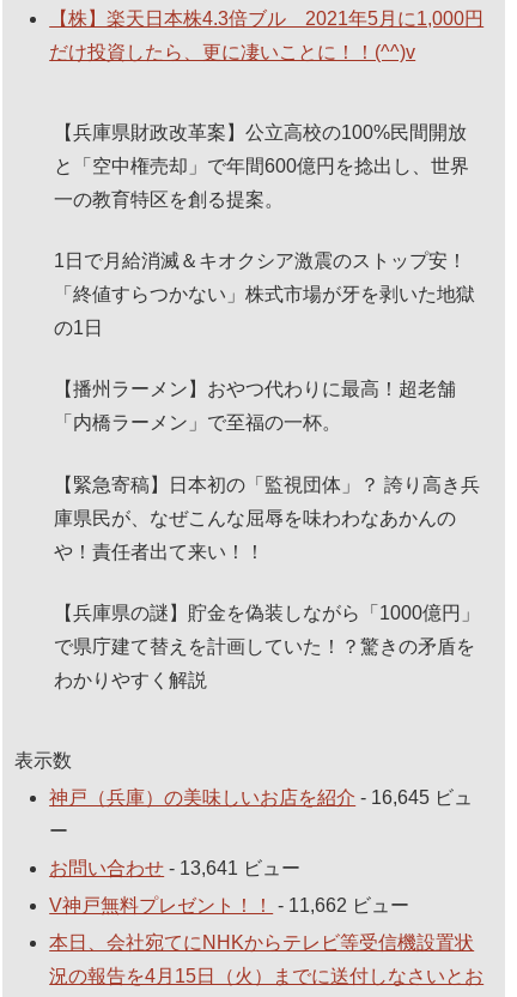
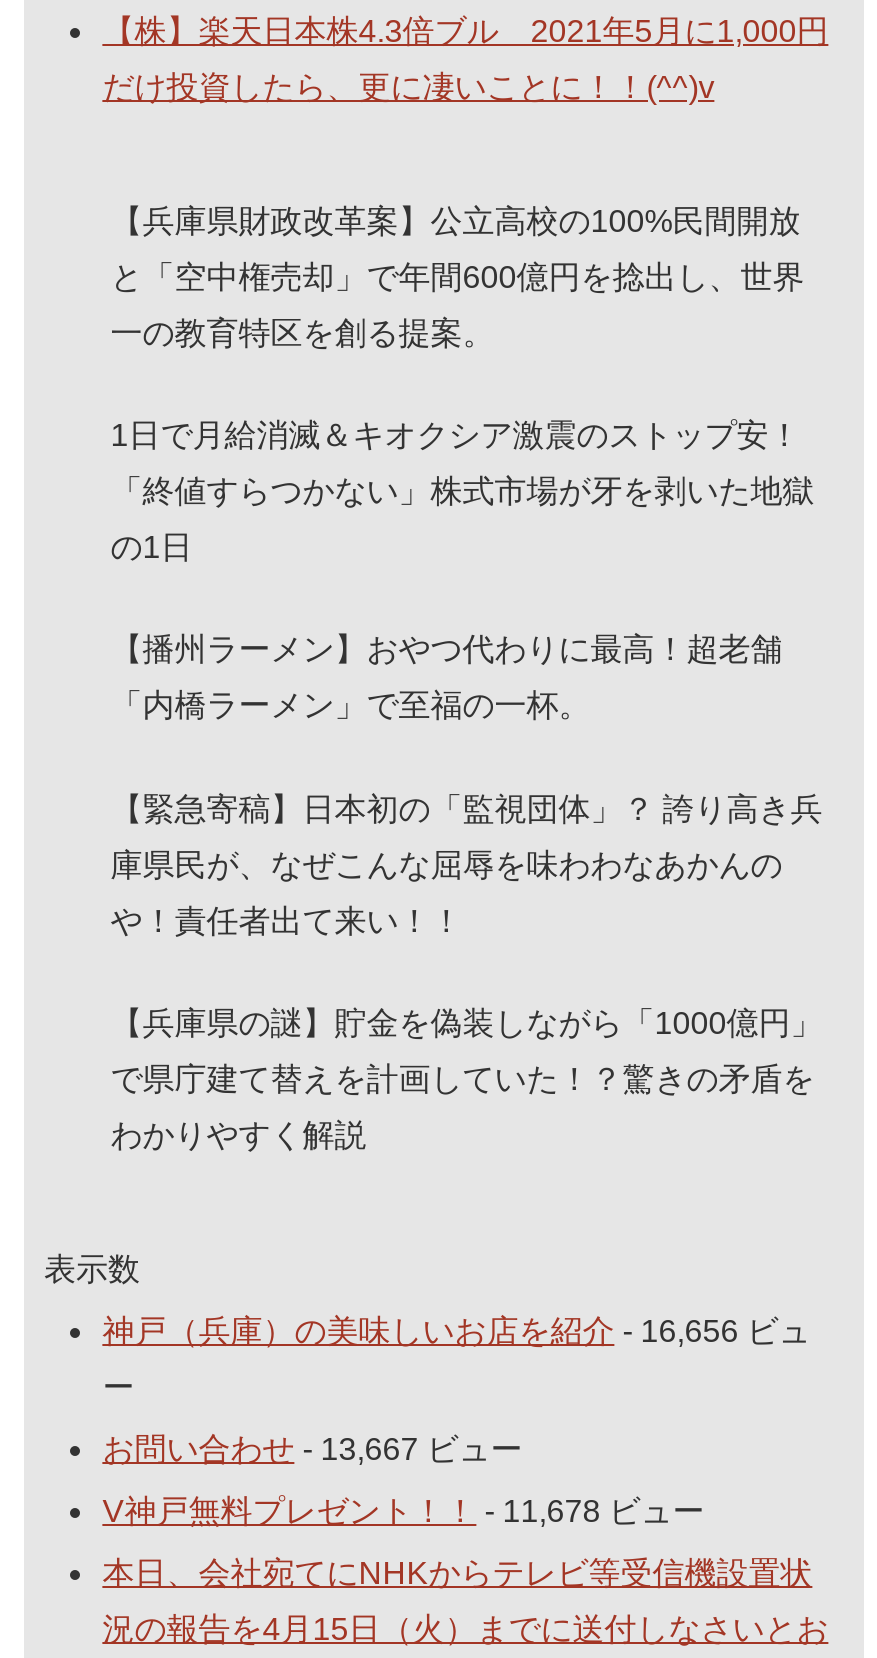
[49,787,473,807] 神戸（兵庫）の美味しいお店を紹介- 16,645 ビュ -> [102,1313,810,1347] 神戸（兵庫）の美味しいお店を紹介- 16,656 ビュ
[49,858,301,878] お問い合わせ- 13,641 ビュー -> [102,1432,522,1466] お問い合わせ- 13,667 ビュー
[49,895,410,916] V神戸無料プレゼント！！- 11,662 ビュー -> [102,1494,704,1528] V神戸無料プレゼント！！- 11,678 ビュー

